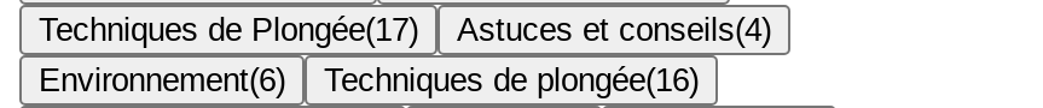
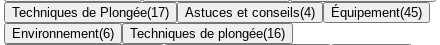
none -> [331,5,422,20] Équipement(45)

